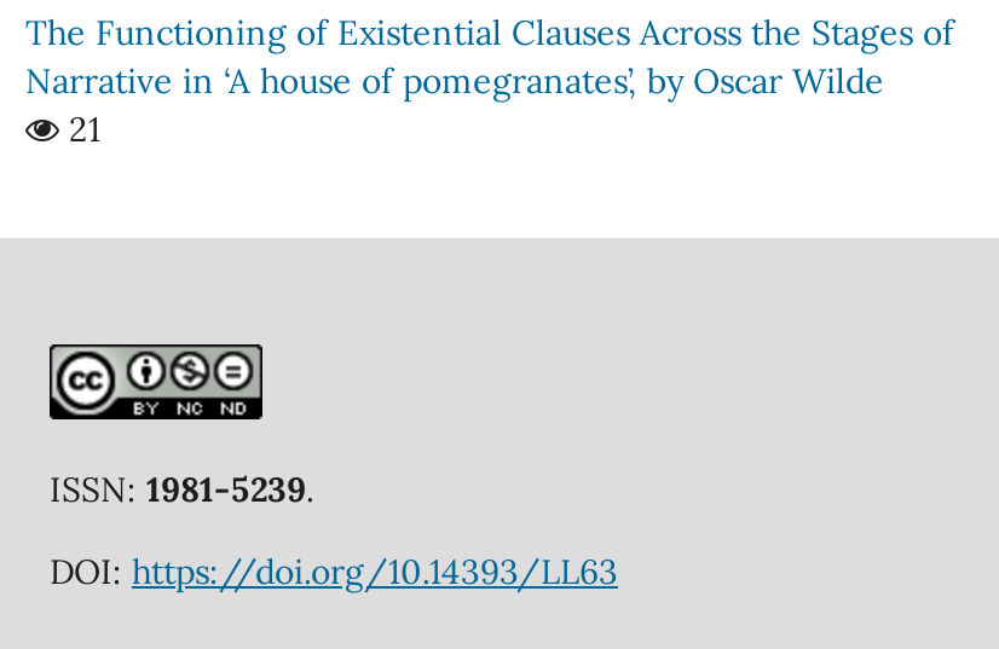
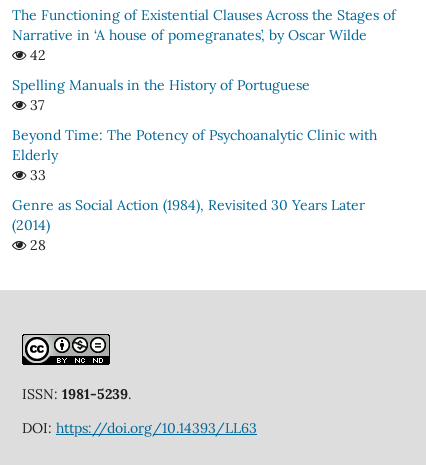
[59,108,100,152] 21 -> [12,46,377,254] 42 | Spelling Manuals in the History of Portuguese | 37 | Beyond Time: The Potency of Psychoanalytic Clinic with | Elderly | 33 | Genre as Social Action (1984), Revisited 30 Years Later | (2014) | 28

